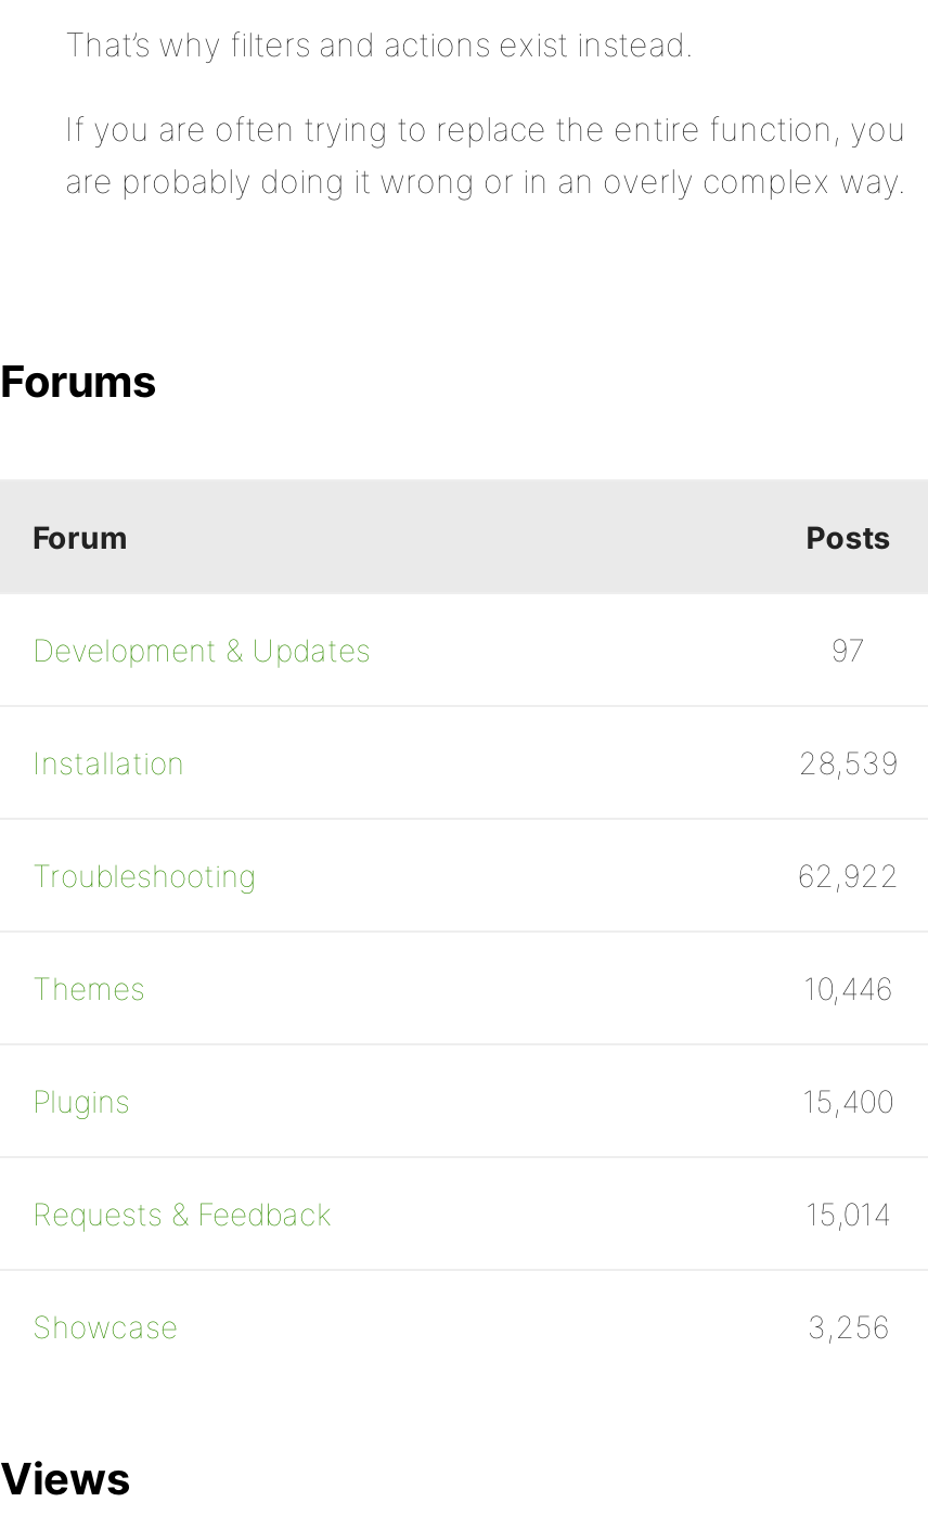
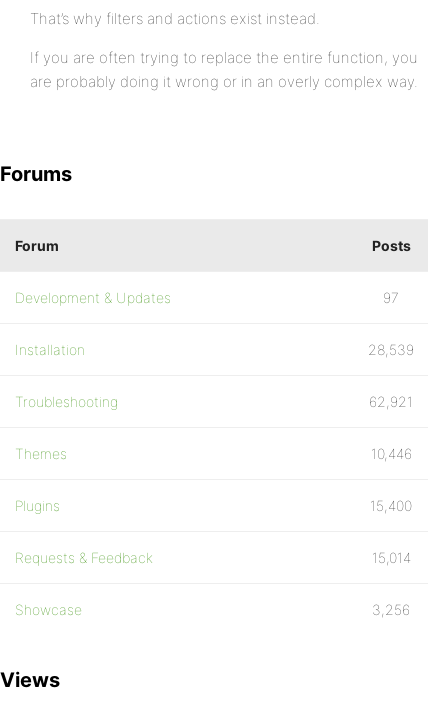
[797,857,899,894] 62,922 -> [369,393,413,410] 62,921

